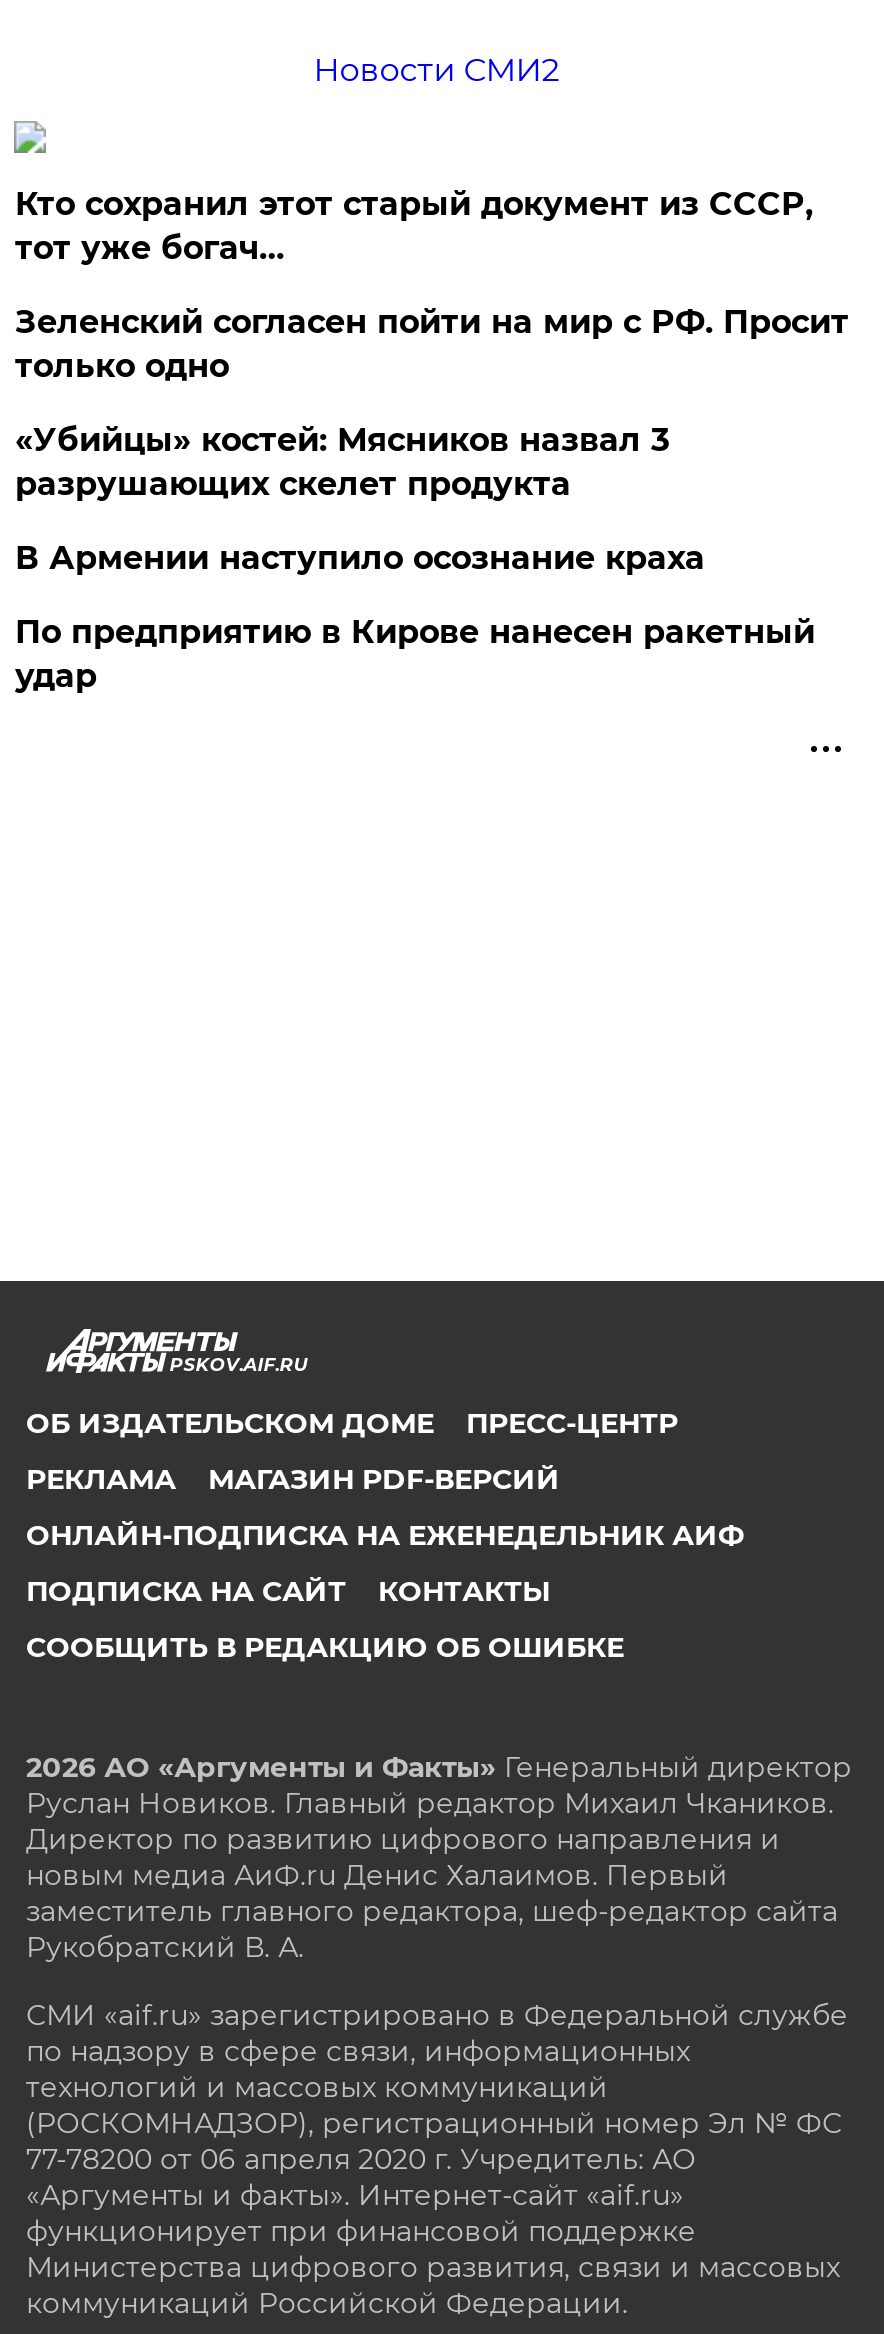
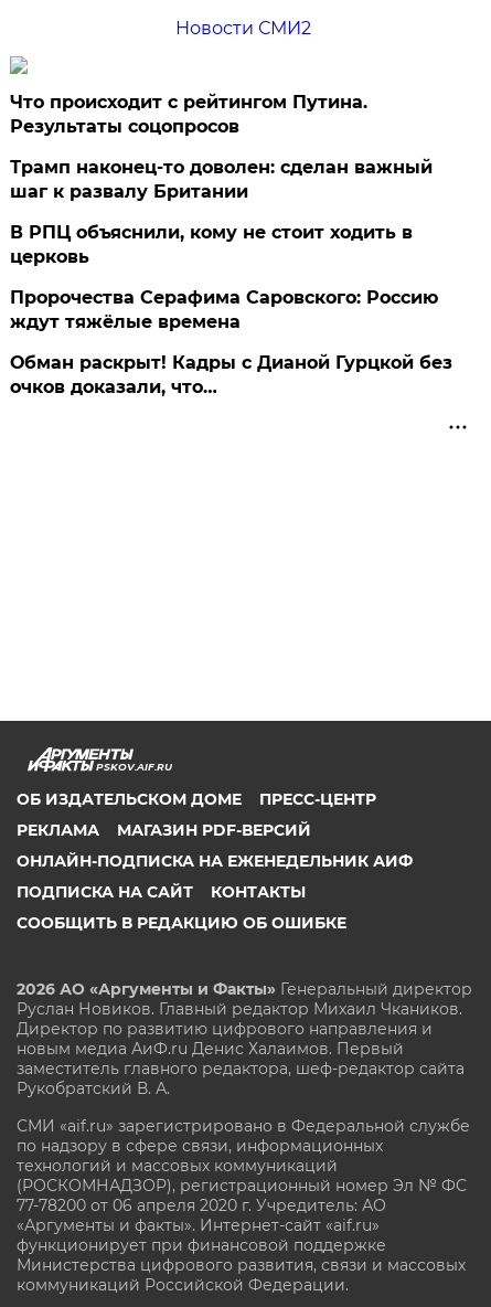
[15,185,813,267] Кто сохранил этот старый документ из СССР, | тот уже богач… -> [10,92,368,137] Что происходит с рейтингом Путина. | Результаты соцопросов
[15,303,849,385] Зеленский согласен пойти на мир с РФ. Просит | только одно -> [10,157,433,202] Трамп наконец-то доволен: сделан важный | шаг к развалу Британии
[15,421,669,503] «Убийцы» костей: Мясников назвал 3 | разрушающих скелет продукта -> [10,222,413,267] В РПЦ объяснили, кому не стоит ходить в | церковь
[15,539,705,577] В Армении наступило осознание краха -> [10,287,438,332] Пророчества Серафима Саровского: Россию | ждут тяжёлые времена
[15,613,815,695] По предприятию в Кирове нанесен ракетный | удар -> [10,352,453,397] Обман раскрыт! Кадры с Дианой Гурцкой без | очков доказали, что…

